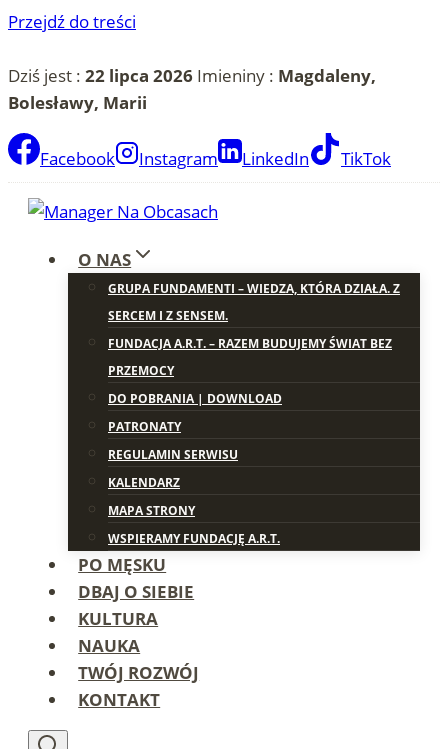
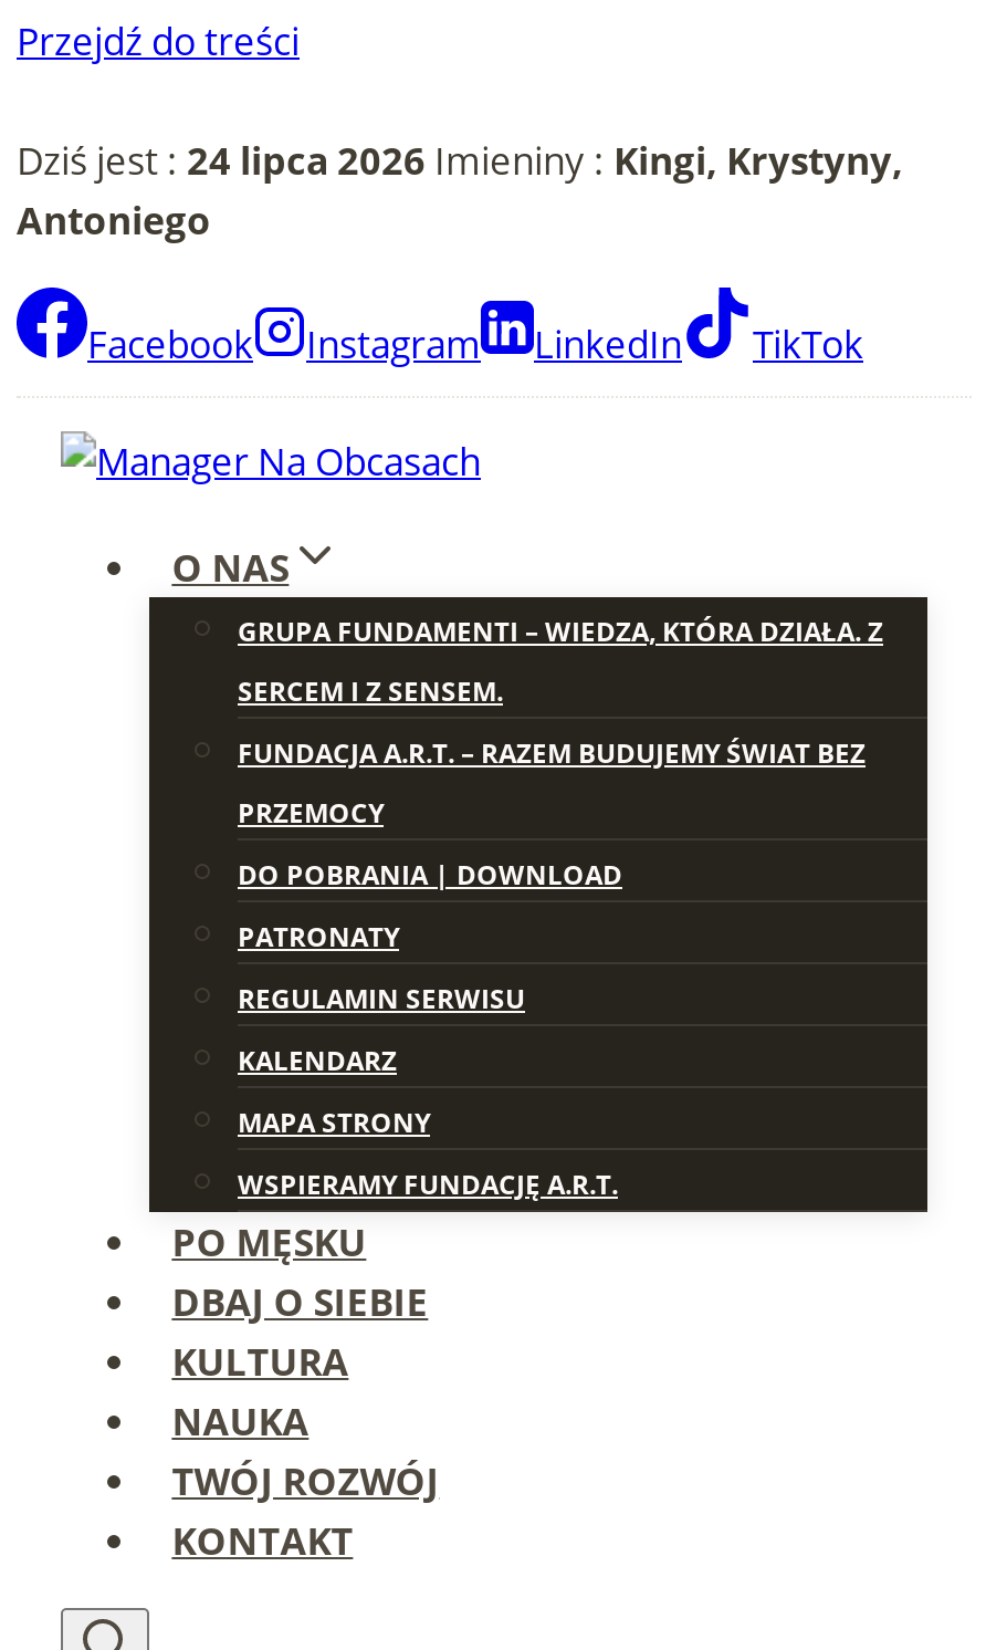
[8,64,376,114] Dziś jest : 22 lipca 2026 Imieniny : Magdaleny, | Bolesławy, Marii -> [17,135,903,246] Dziś jest : 24 lipca 2026 Imieniny : Kingi, Krystyny, | Antoniego

